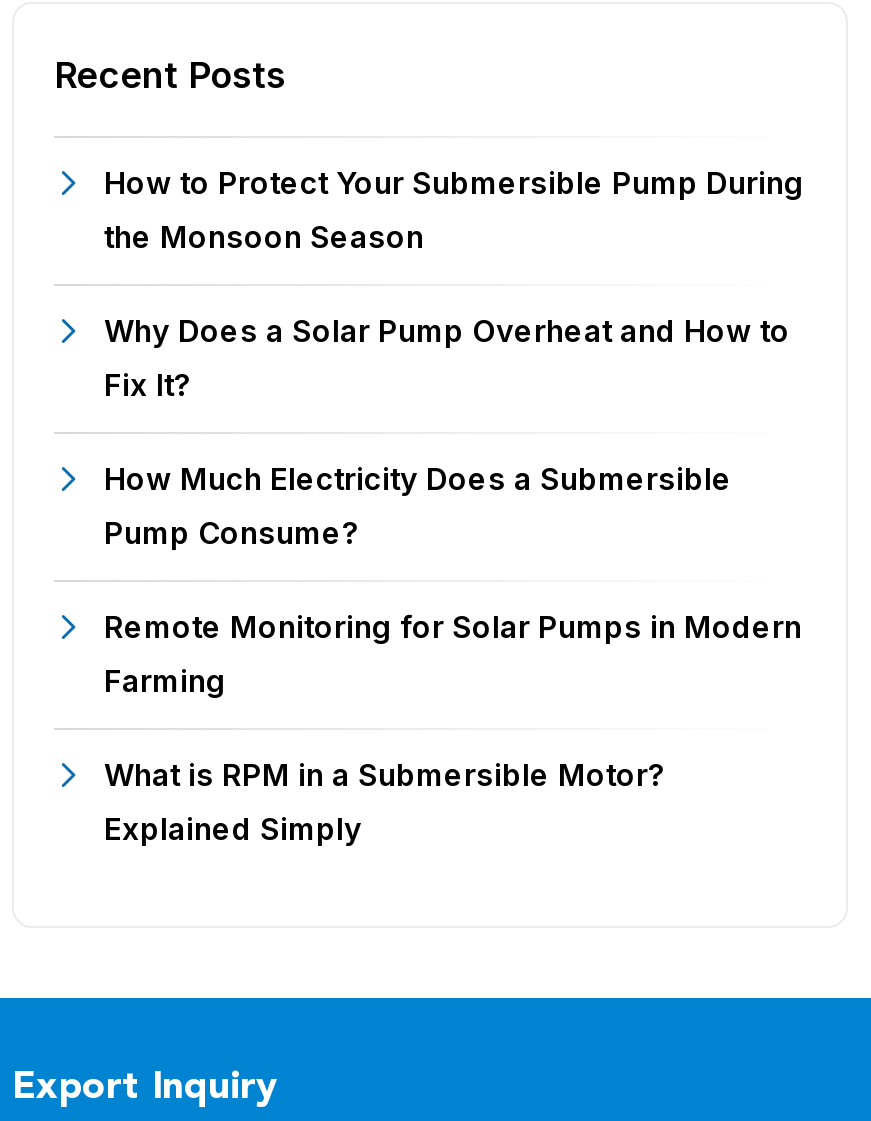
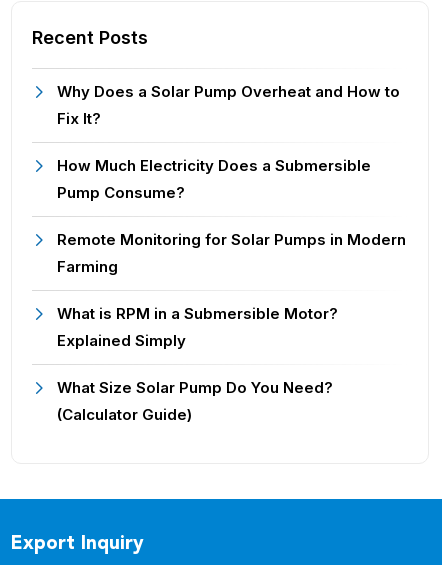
[104,165,804,257] How to Protect Your Submersible Pump During | the Monsoon Season -> none
moved [104,313,802,849] -> [57,82,406,350]: Why Does a Solar Pump Overheat and How to | Fix It? | How Much Electricity Does a Submersible | Pump Consume? | Remote Monitoring for Solar Pumps in Modern | Farming | What is RPM in a Submersible Motor? | Explained Simply
none -> [57,378,333,424] What Size Solar Pump Do You Need? | (Calculator Guide)

